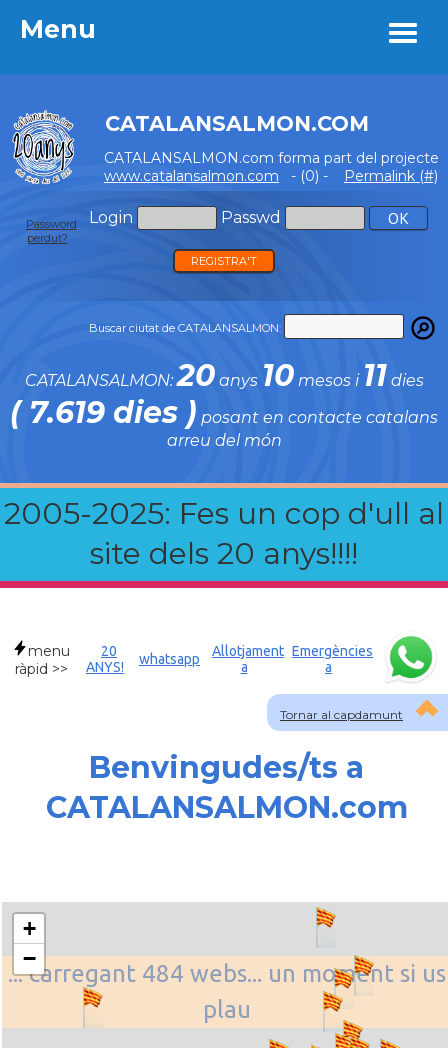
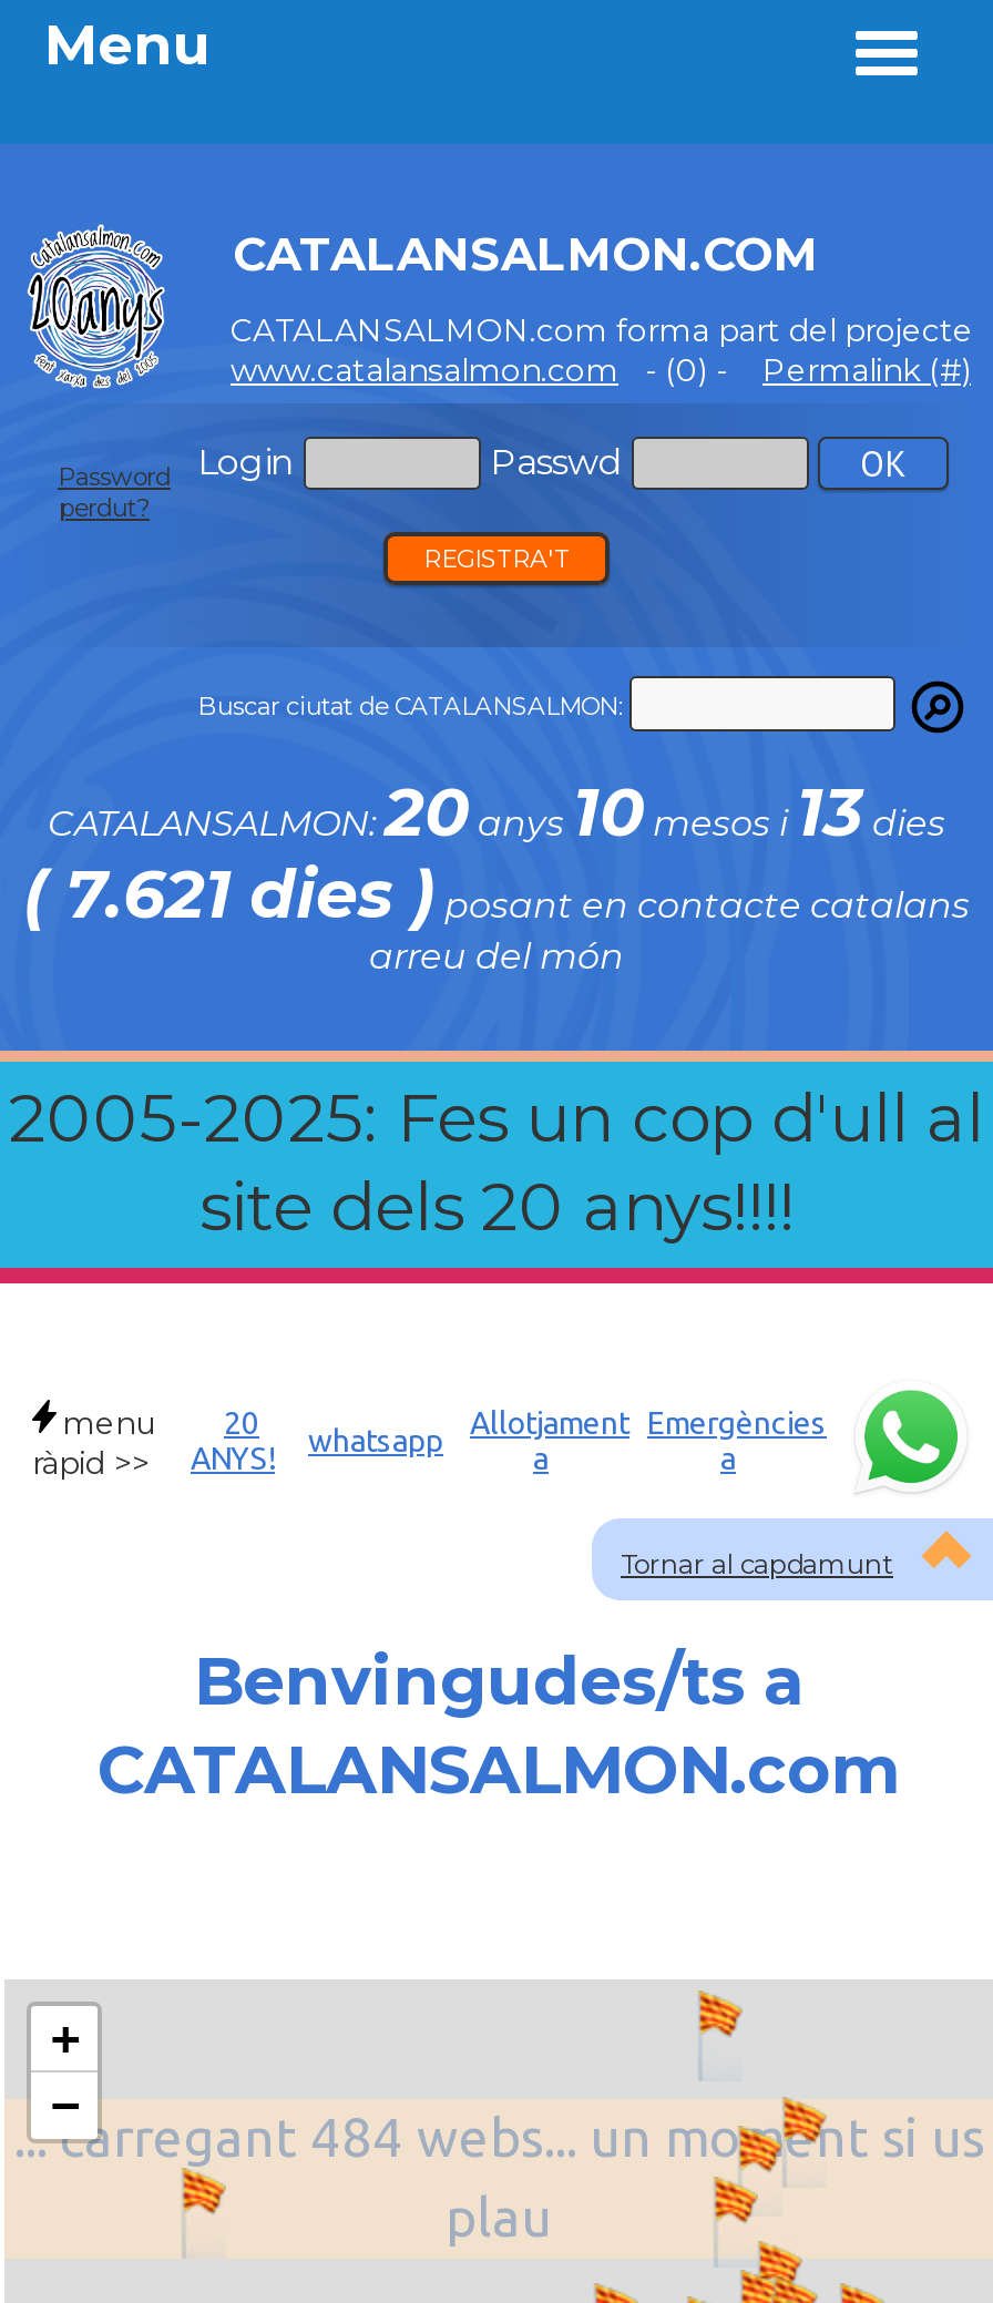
[24,357,423,394] CATALANSALMON:20anys 10mesos i11dies -> [48,771,945,853] CATALANSALMON:20anys 10mesos i13dies
[10,394,438,431] ( 7.619 dies )posant en contacte catalans -> [23,853,970,935] ( 7.621 dies )posant en contacte catalans

